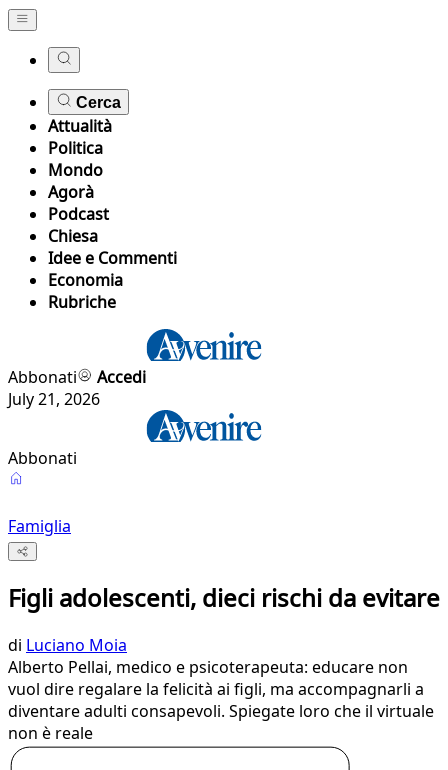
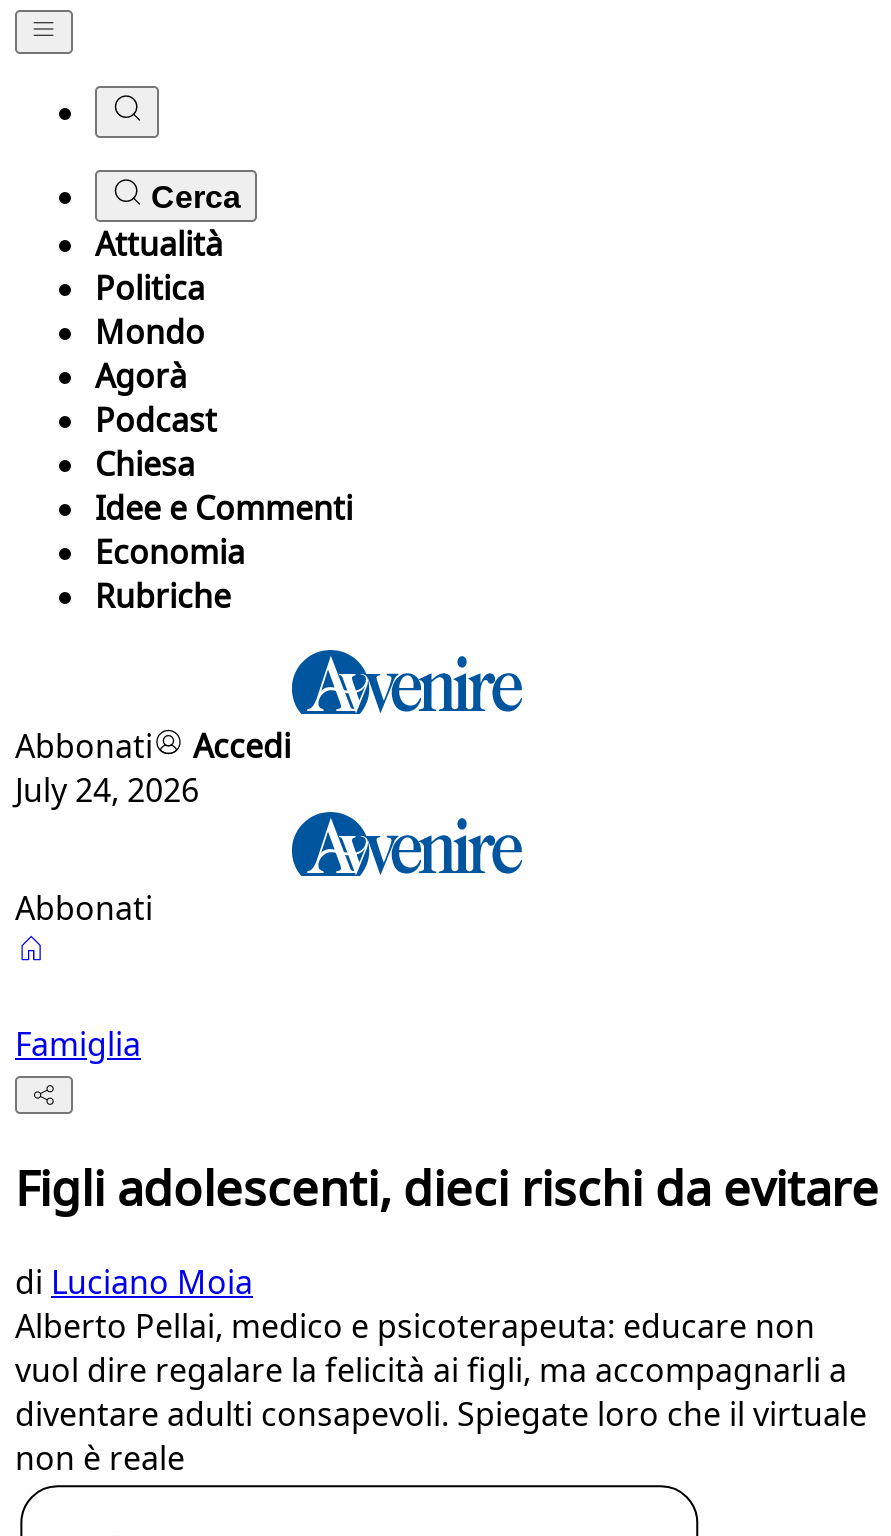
[8,388,100,410] July 21, 2026 -> [15,768,199,812] July 24, 2026

